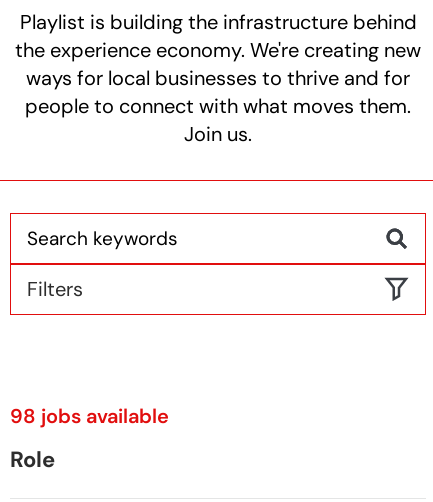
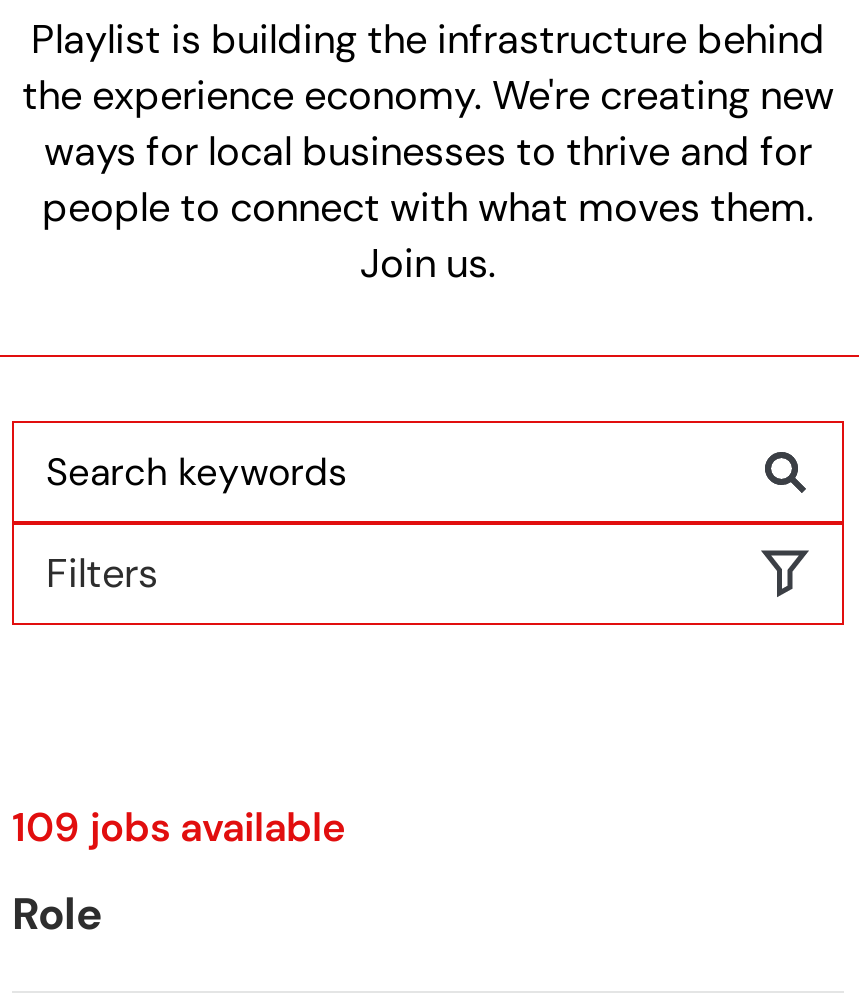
[10,403,169,429] 98 jobs available -> [12,801,346,853] 109 jobs available

